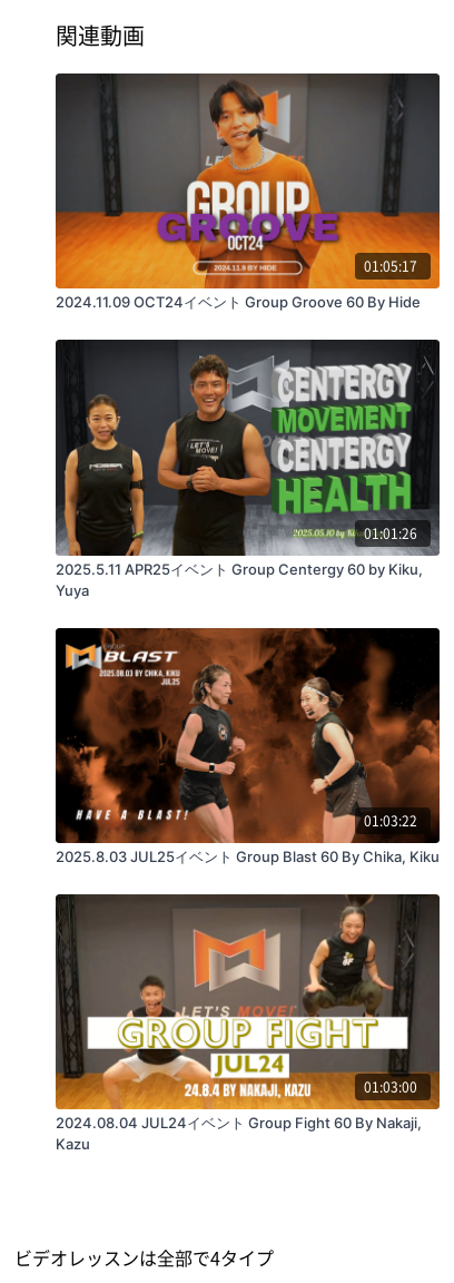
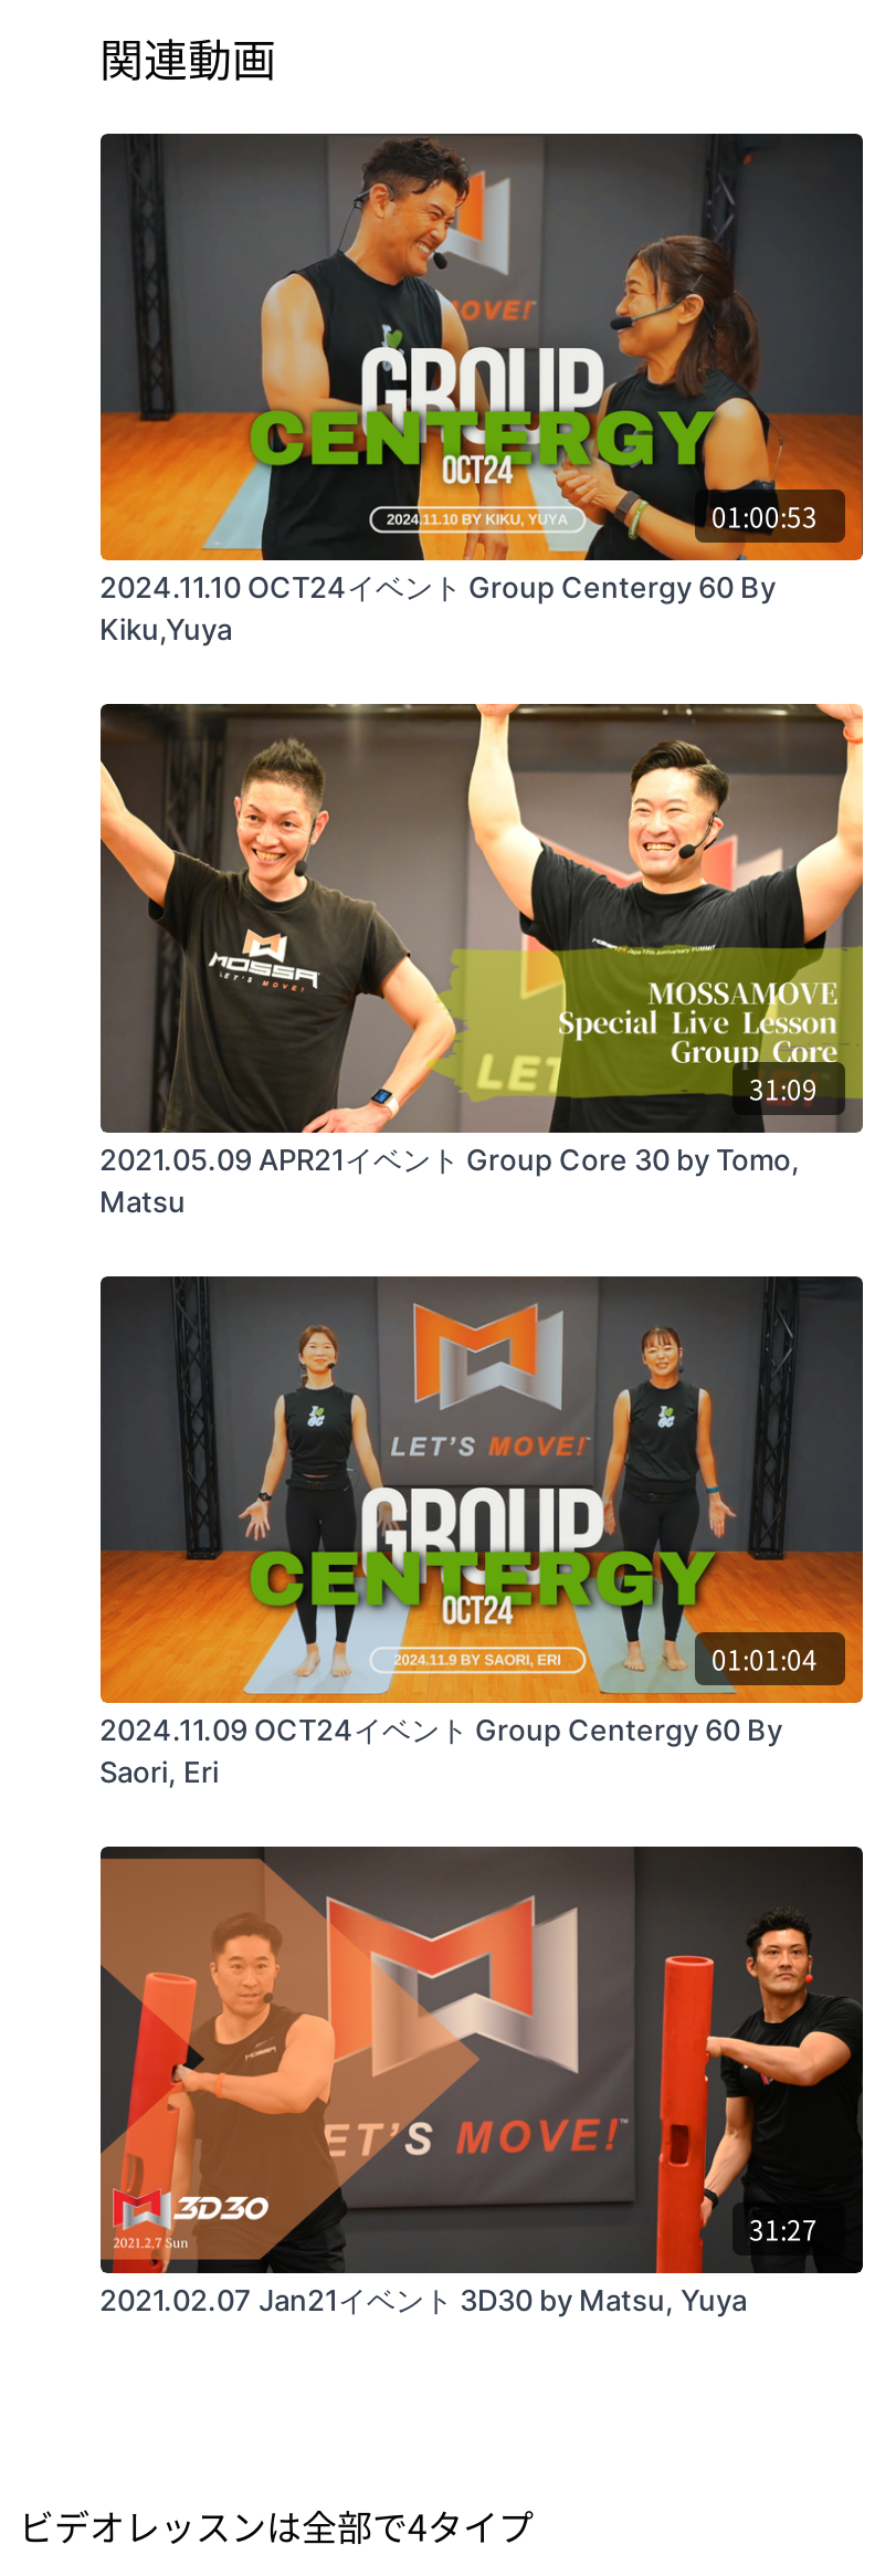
[75,78,438,277] [image] | 01:05:17 -> [136,138,863,554] [image] | 01:00:53
[55,293,420,311] 2024.11.09 OCT24イベント Group Groove 60 By Hide -> [99,570,776,647] 2024.11.10 OCT24イベント Group Centergy 60 By | Kiku,Yuya
[55,339,441,551] [image] | 01:01:26 -> [98,702,865,1107] [image] | 31:09
[55,560,422,599] 2025.5.11 APR25イベント Group Centergy 60 by Kiku, | Yuya -> [99,1140,800,1218] 2021.05.09 APR21イベント Group Core 30 by Tomo, | Matsu
[55,628,441,839] [image] | 01:03:22 -> [98,1276,865,1678] [image] | 01:01:04
[55,847,439,865] 2025.8.03 JUL25イベント Group Blast 60 By Chika, Kiku -> [99,1711,782,1789] 2024.11.09 OCT24イベント Group Centergy 60 By | Saori, Eri
[55,893,441,1129] [image] | 01:03:00 -> [101,1805,865,2275] [image] | 31:27
[55,1114,421,1153] 2024.08.04 JUL24イベント Group Fight 60 By Nakaji, | Kazu -> [99,2282,747,2317] 2021.02.07 Jan21イベント 3D30 by Matsu, Yuya

